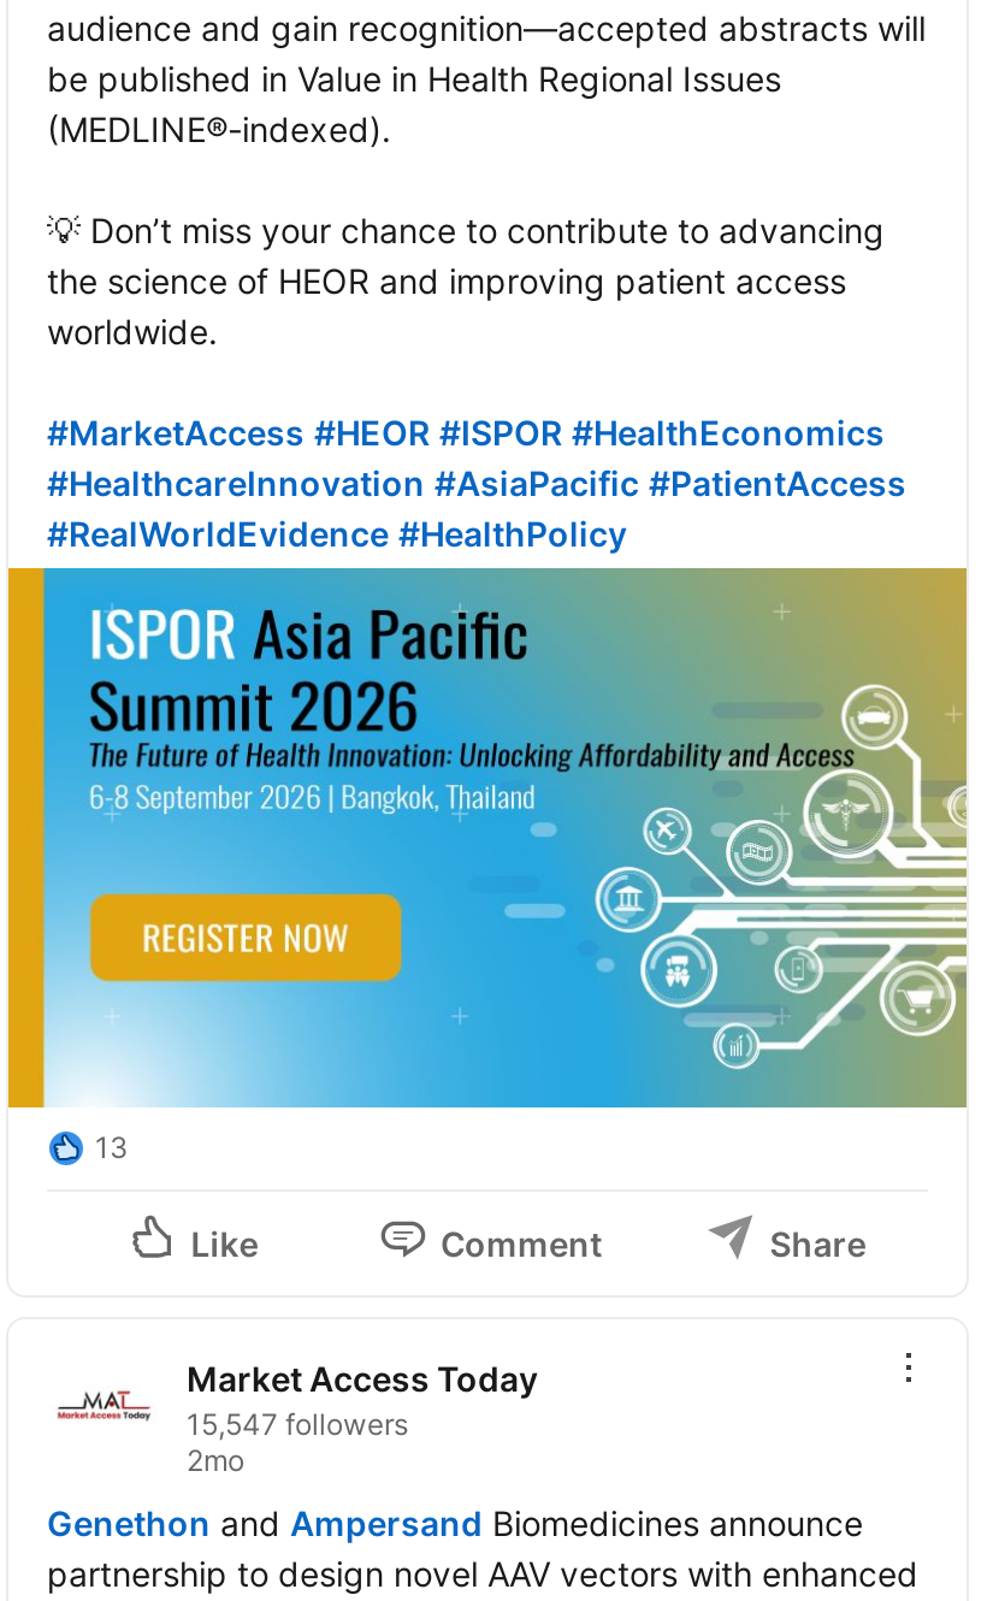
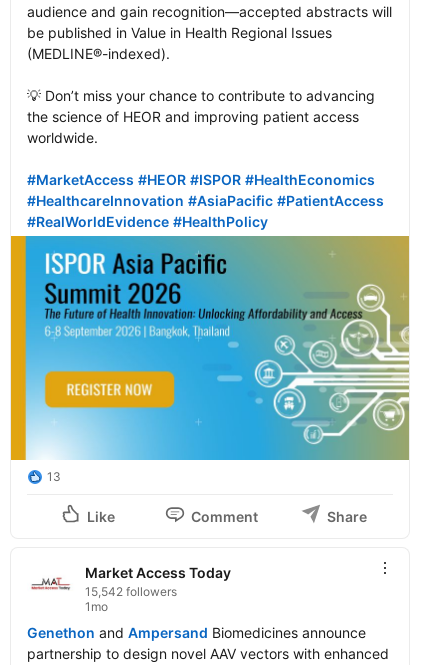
[187,1406,408,1478] 15,547 followers | 2mo -> [85,584,177,614] 15,542 followers | 1mo

